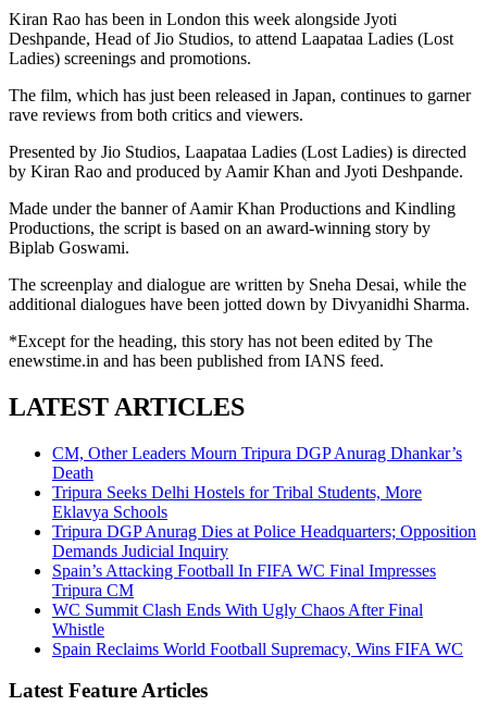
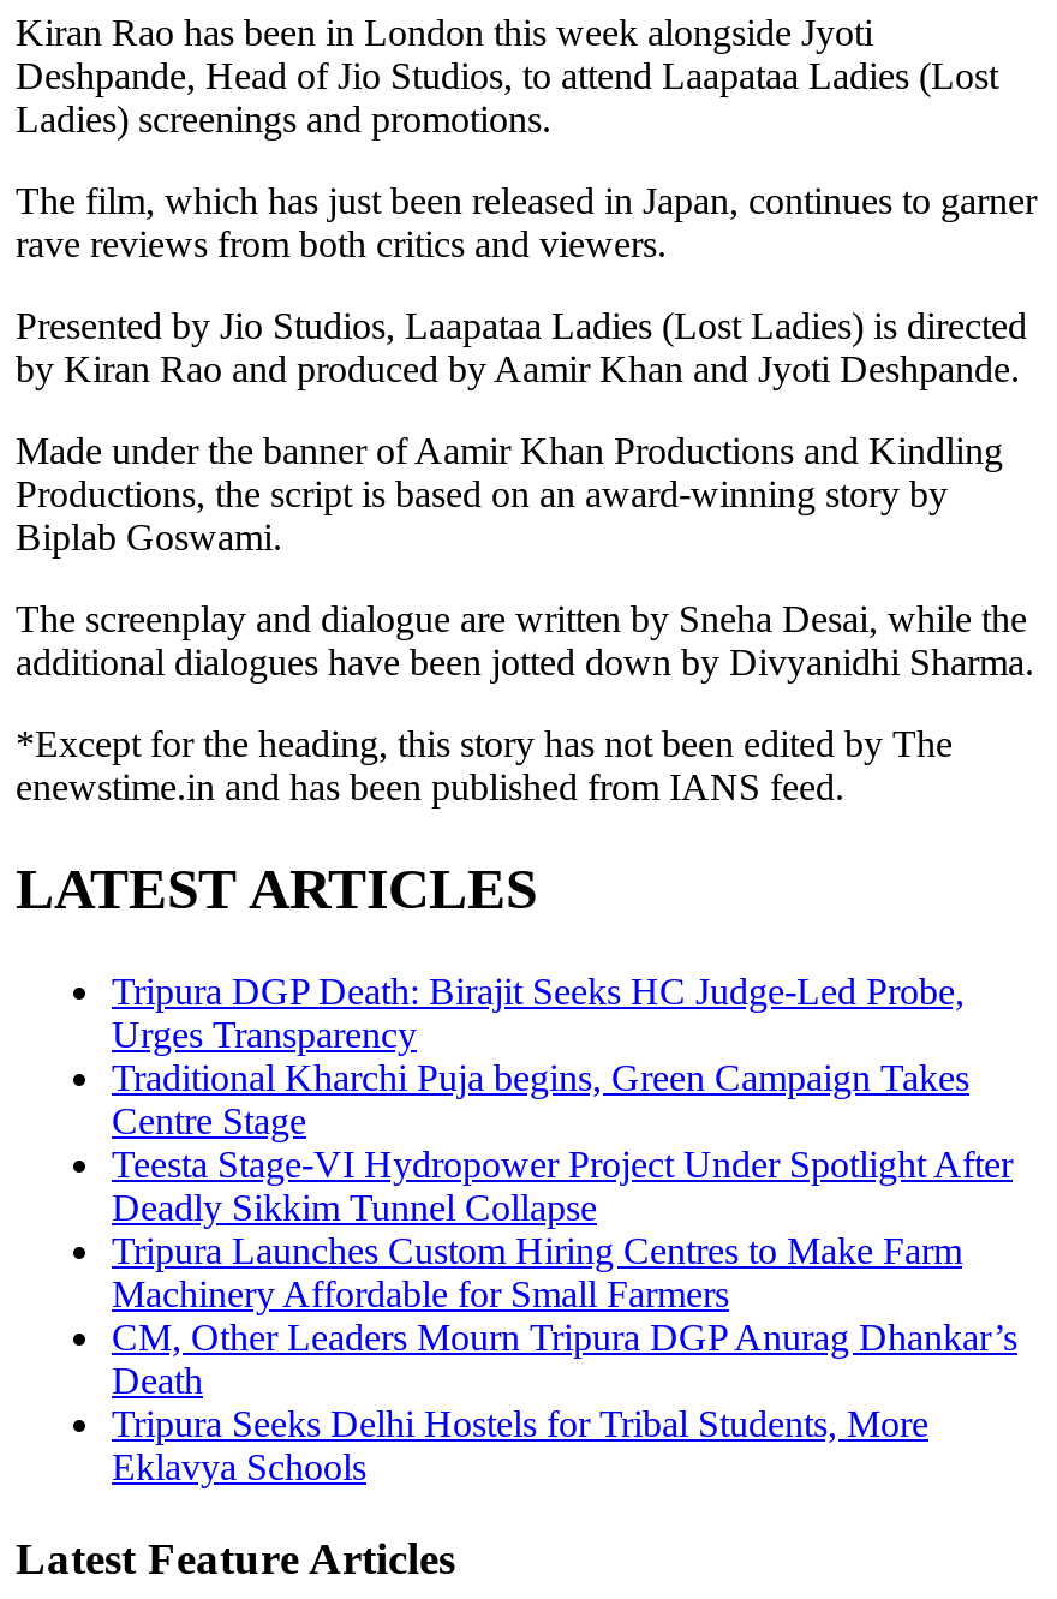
none -> [112,970,1013,1313] Tripura DGP Death: Birajit Seeks HC Judge-Led Probe, | Urges Transparency | Traditional Kharchi Puja begins, Green Campaign Takes | Centre Stage | Teesta Stage-VI Hydropower Project Under Spotlight After | Deadly Sikkim Tunnel Collapse | Tripura Launches Custom Hiring Centres to Make Farm | Machinery Affordable for Small Farmers
moved [52,443,462,521] -> [112,1316,1017,1486]: CM, Other Leaders Mourn Tripura DGP Anurag Dhankar’s | Death | Tripura Seeks Delhi Hostels for Tribal Students, More | Eklavya Schools
[52,522,476,658] Tripura DGP Anurag Dies at Police Headquarters; Opposition | Demands Judicial Inquiry | Spain’s Attacking Football In FIFA WC Final Impresses | Tripura CM | WC Summit Clash Ends With Ugly Chaos After Final | Whistle | Spain Reclaims World Football Supremacy, Wins FIFA WC -> none

